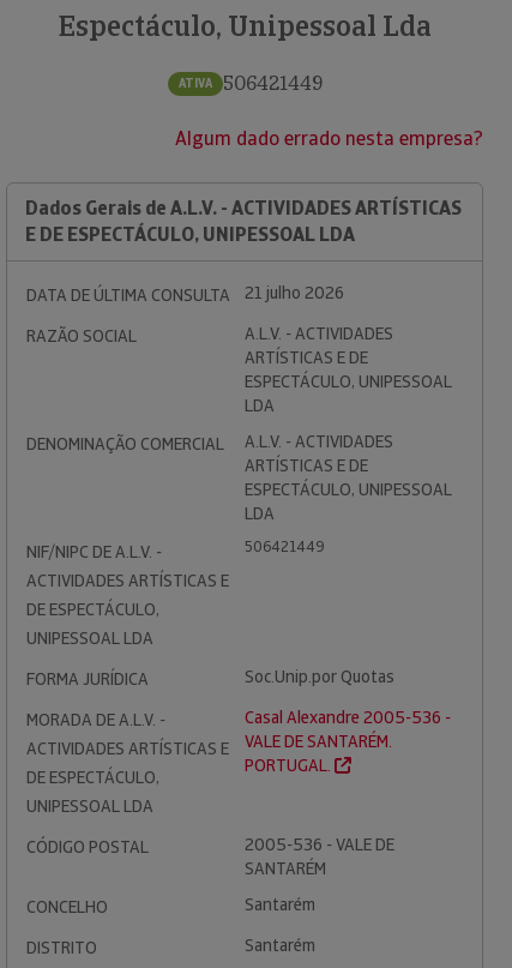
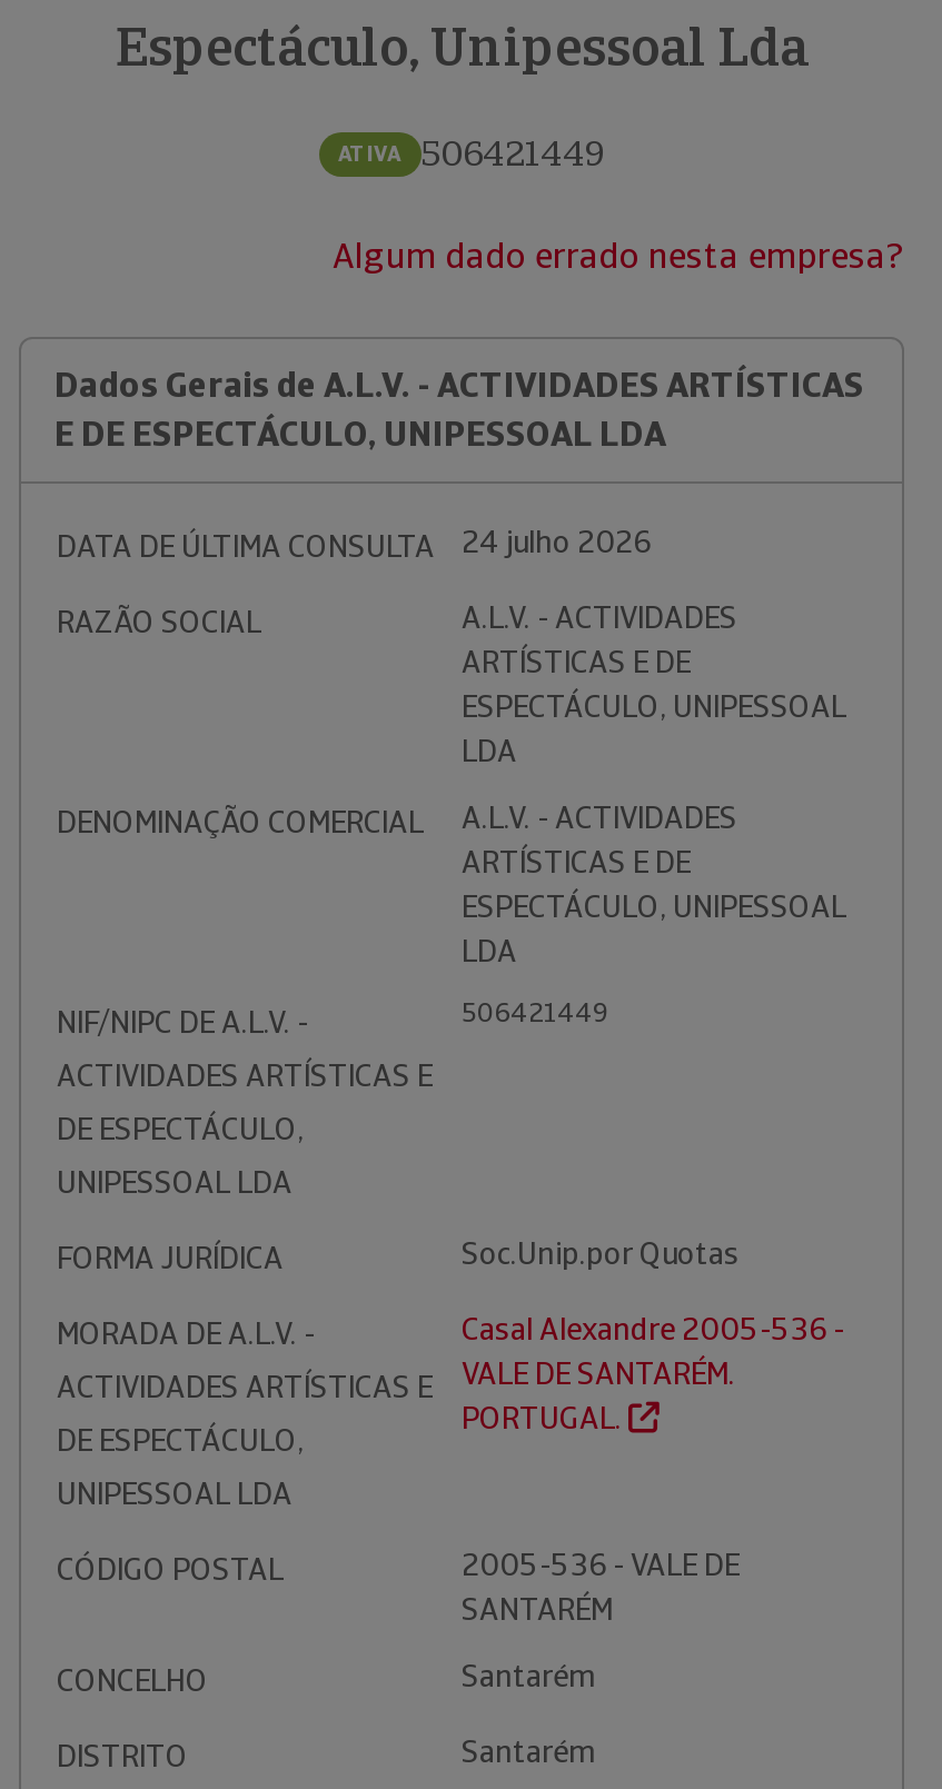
[26,282,344,306] DATA DE ÚLTIMA CONSULTA 21 julho 2026 -> [57,521,651,566] DATA DE ÚLTIMA CONSULTA 24 julho 2026

